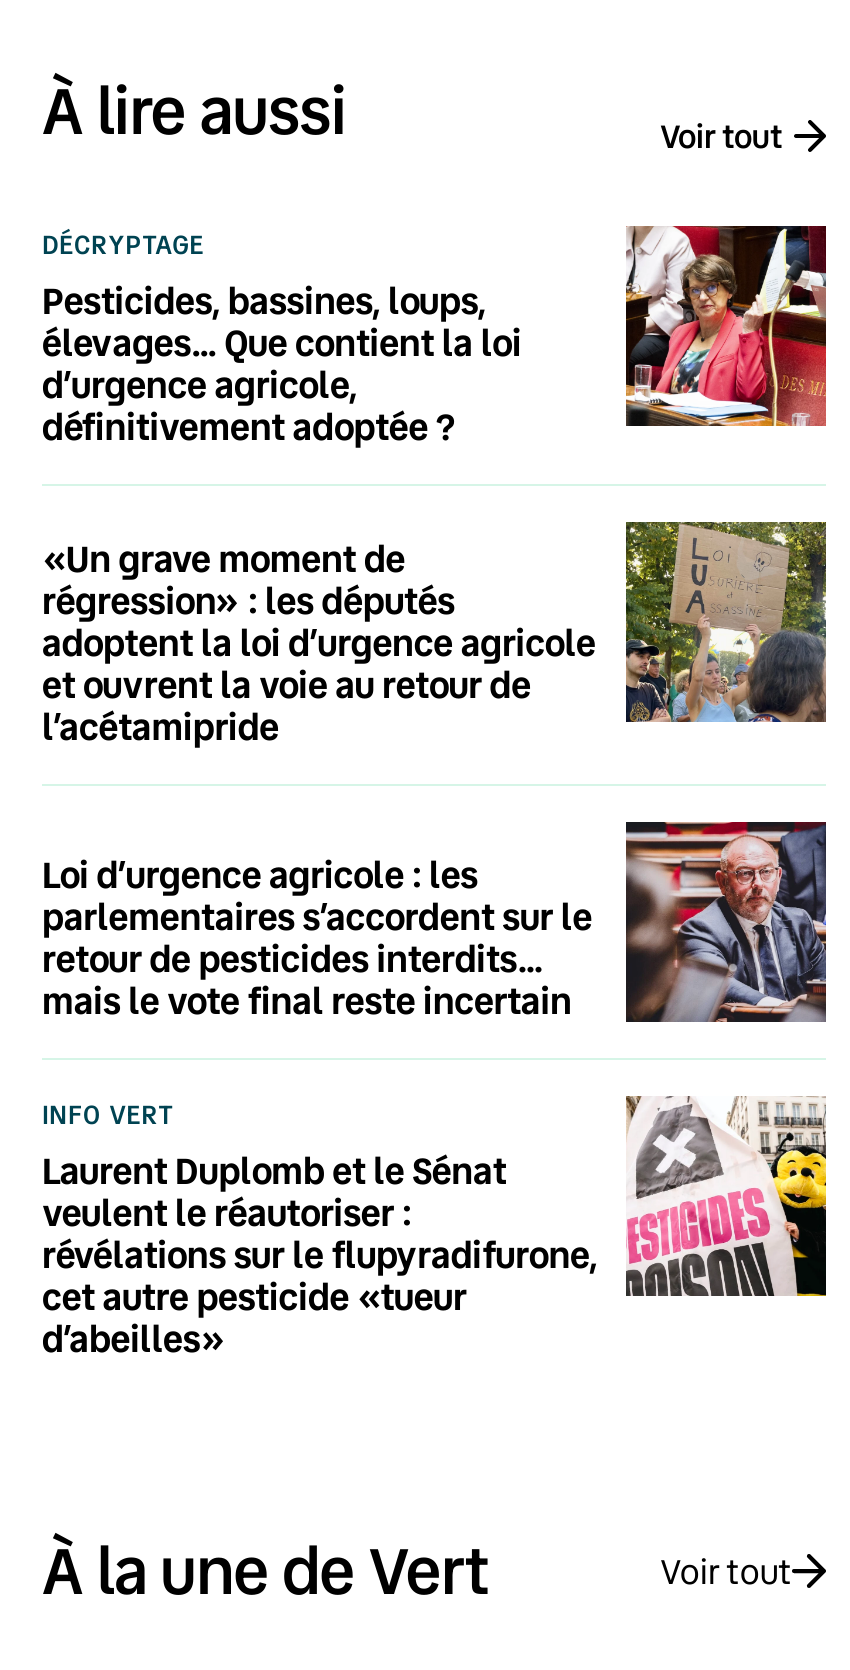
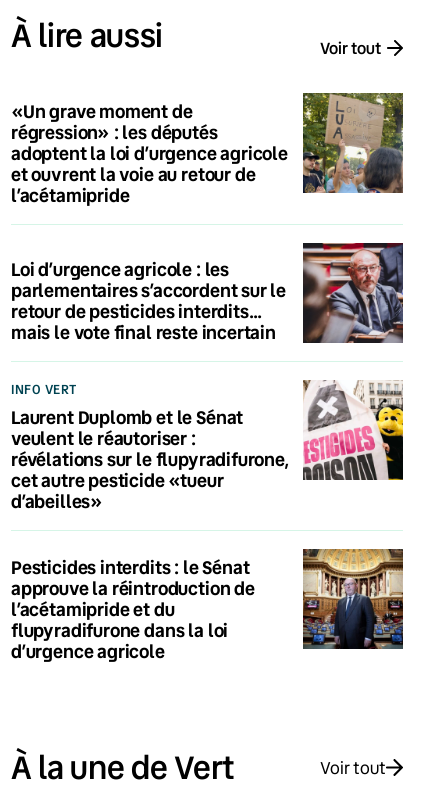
[42,225,522,449] DÉCRYPTAGE | Pesticides, bassines, loups, | élevages… Que contient la loi | d’urgence agricole, | définitivement adoptée ? -> none
[624,224,828,428] [image] -> none
moved [42,518,830,1361] -> [11,91,405,512]: [image] | «Un grave moment de | régression» : les députés | ... | cet autre pesticide «tueur | d’abeilles»
none -> [11,554,255,662] Pesticides interdits : le Sénat | approuve la réintroduction de | l’acétamipride et du | flupyradifurone dans la loi | d’urgence agricole
none -> [302,548,404,650] [image]

